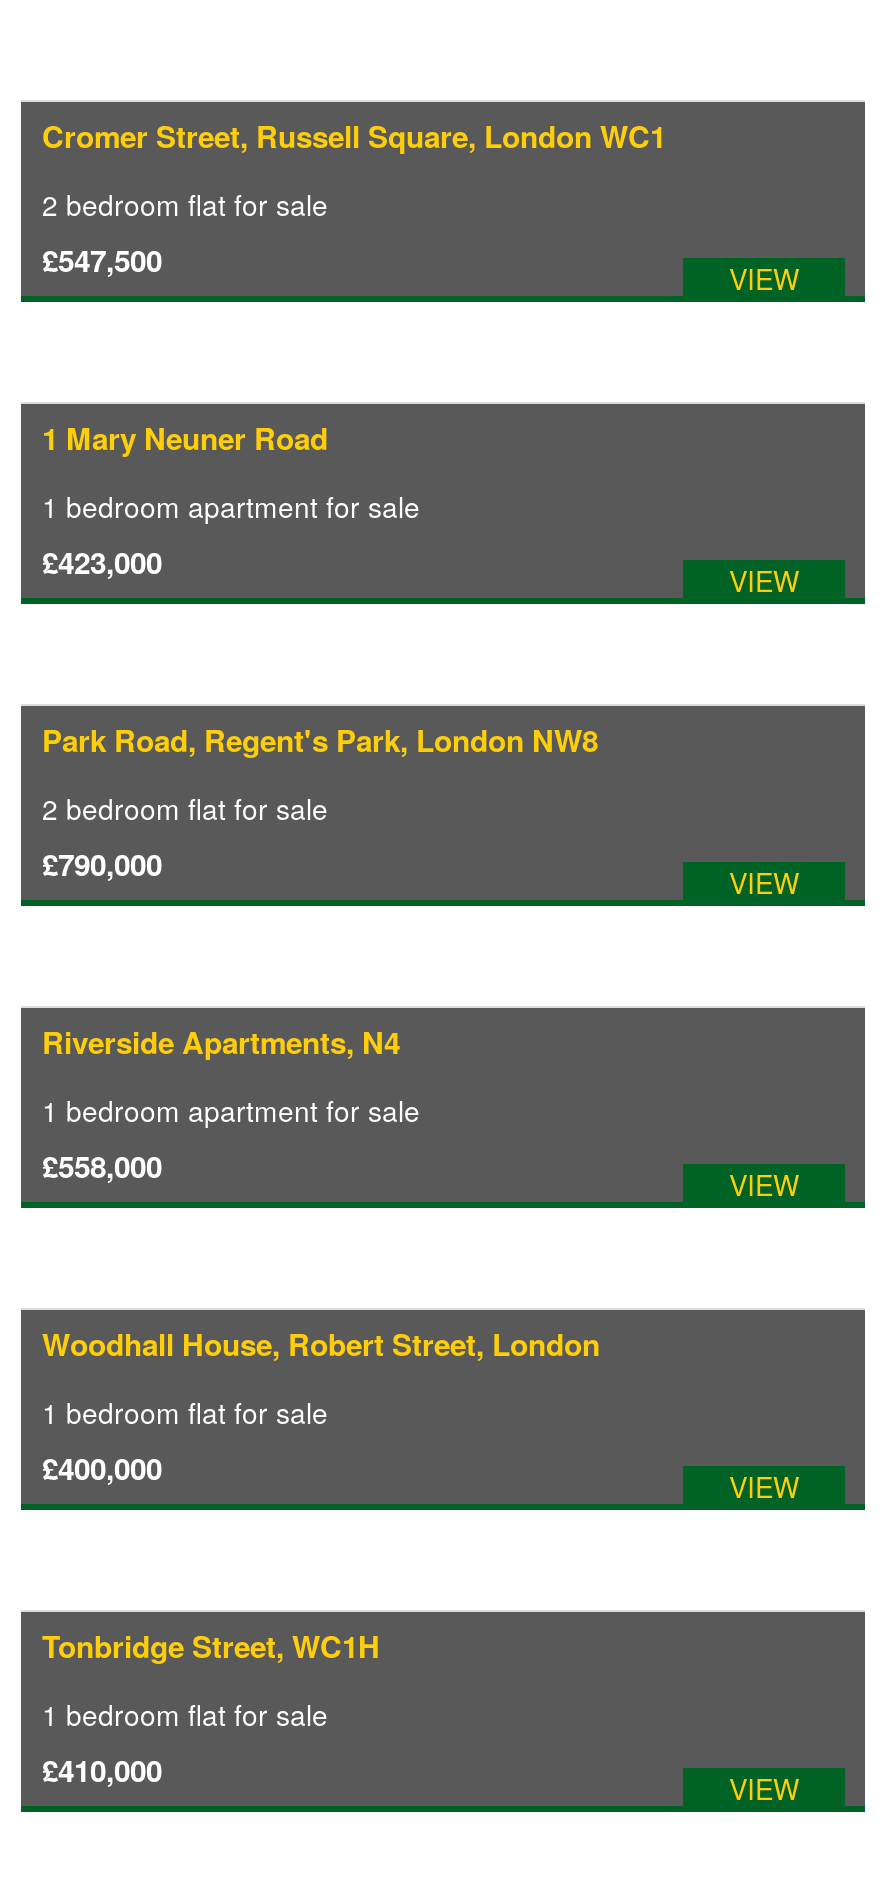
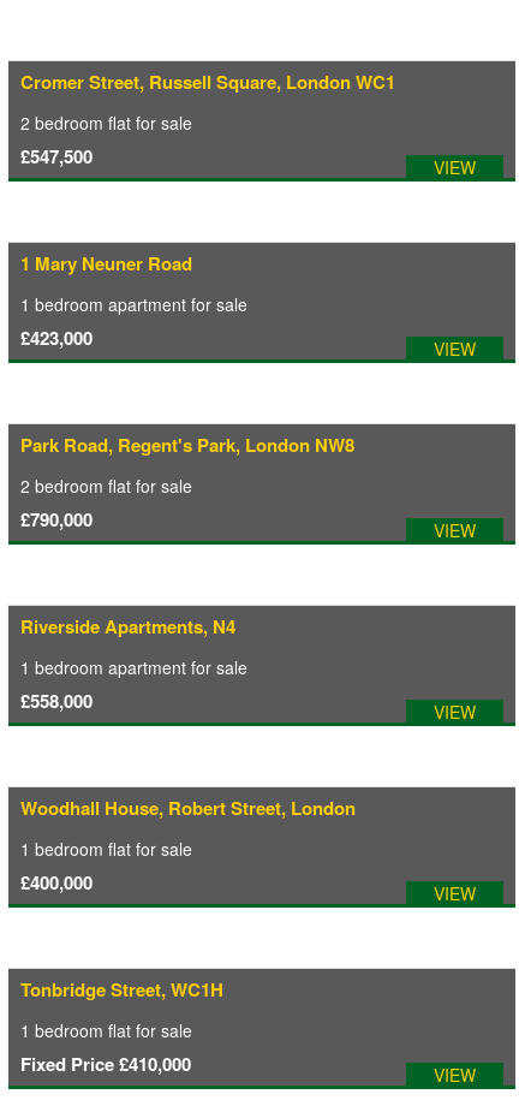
[42,1748,162,1792] £410,000 -> [21,1051,192,1077] Fixed Price £410,000

